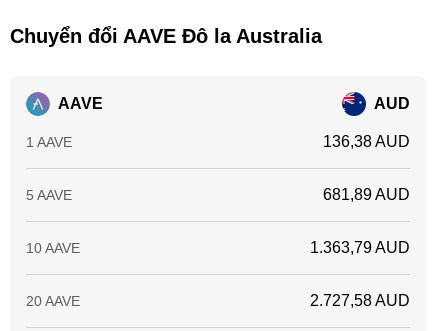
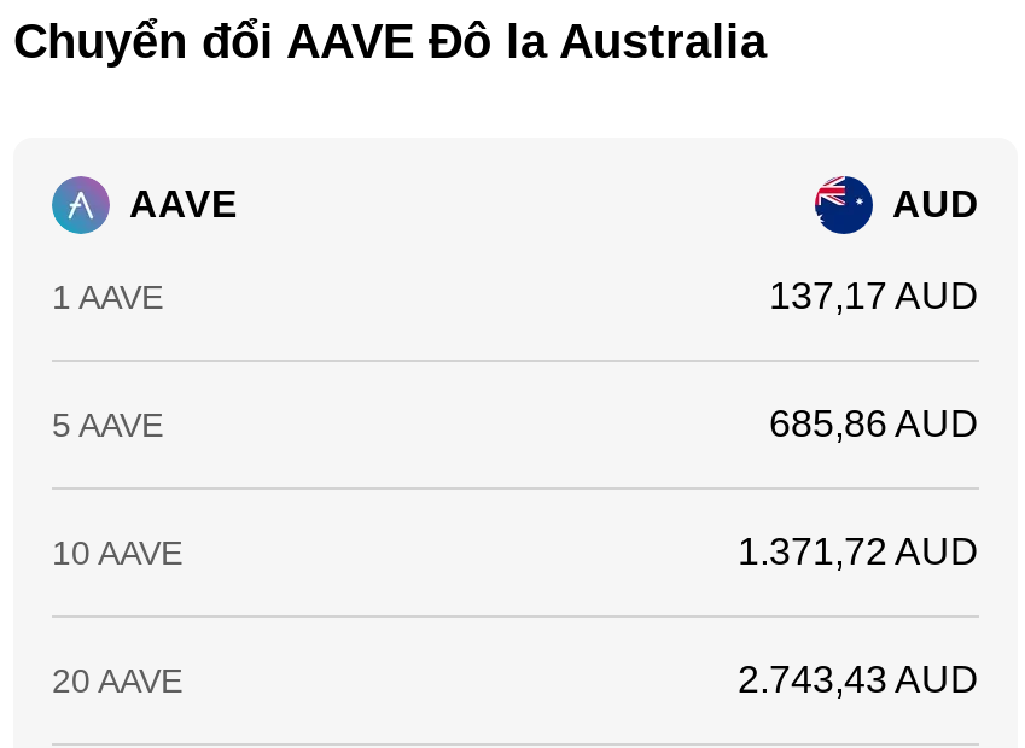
[323,133,410,150] 136,38 AUD -> [769,275,979,316] 137,17 AUD
[323,186,410,203] 681,89 AUD -> [769,403,979,444] 685,86 AUD
[310,239,410,256] 1.363,79 AUD -> [738,531,979,572] 1.371,72 AUD
[310,292,410,309] 2.727,58 AUD -> [738,659,979,700] 2.743,43 AUD

